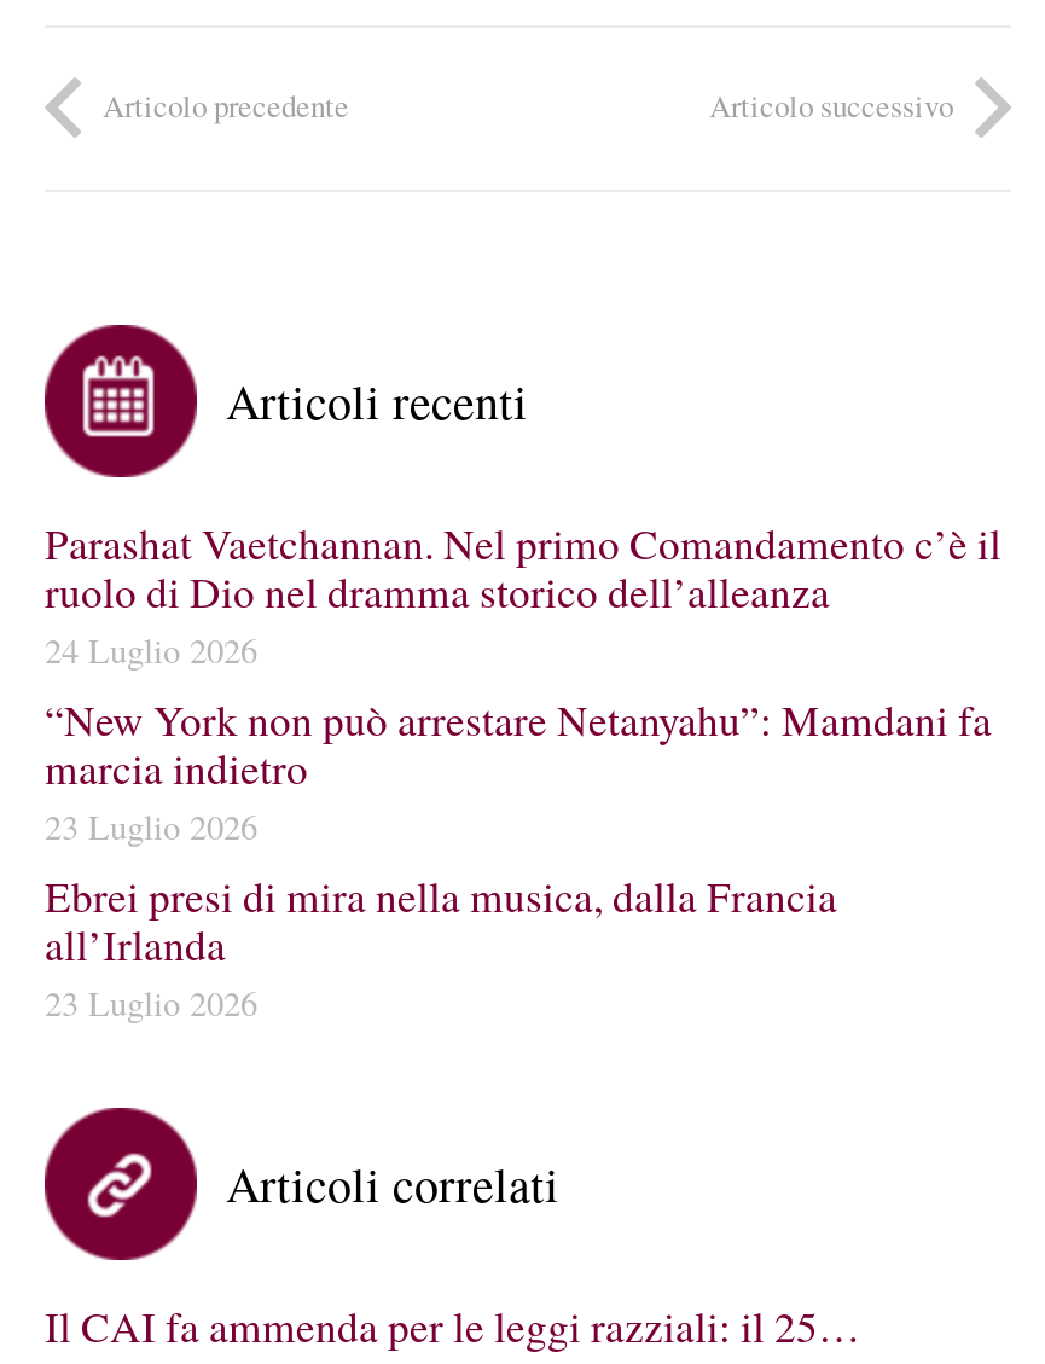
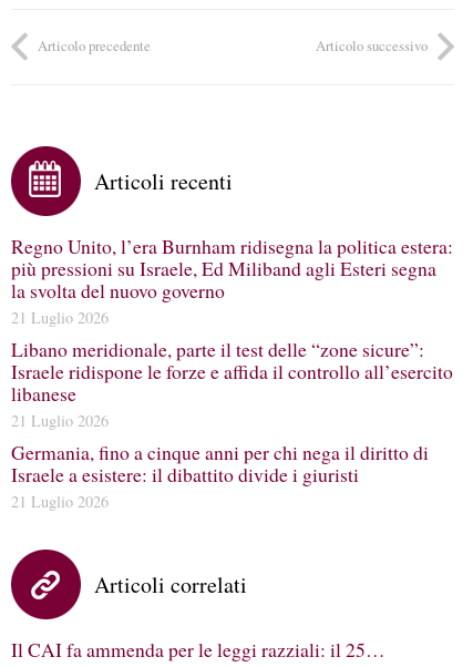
[45,513,1002,1025] Parashat Vaetchannan. Nel primo Comandamento c’è il | ruolo di Dio nel dramma storico dell’alleanza | 24 Luglio 2026 | “New York non può arrestare Netanyahu”: Mamdani fa | marcia indietro | 23 Luglio 2026 | Ebrei presi di mira nella musica, dalla Francia | all’Irlanda | 23 Luglio 2026 -> [11,232,453,512] Regno Unito, l’era Burnham ridisegna la politica estera: | più pressioni su Israele, Ed Miliband agli Esteri segna | la svolta del nuovo governo | 21 Luglio 2026 | Libano meridionale, parte il test delle “zone sicure”: | Israele ridispone le forze e affida il controllo all’esercito | libanese | 21 Luglio 2026 | Germania, fino a cinque anni per chi nega il diritto di | Israele a esistere: il dibattito divide i giuristi | 21 Luglio 2026

